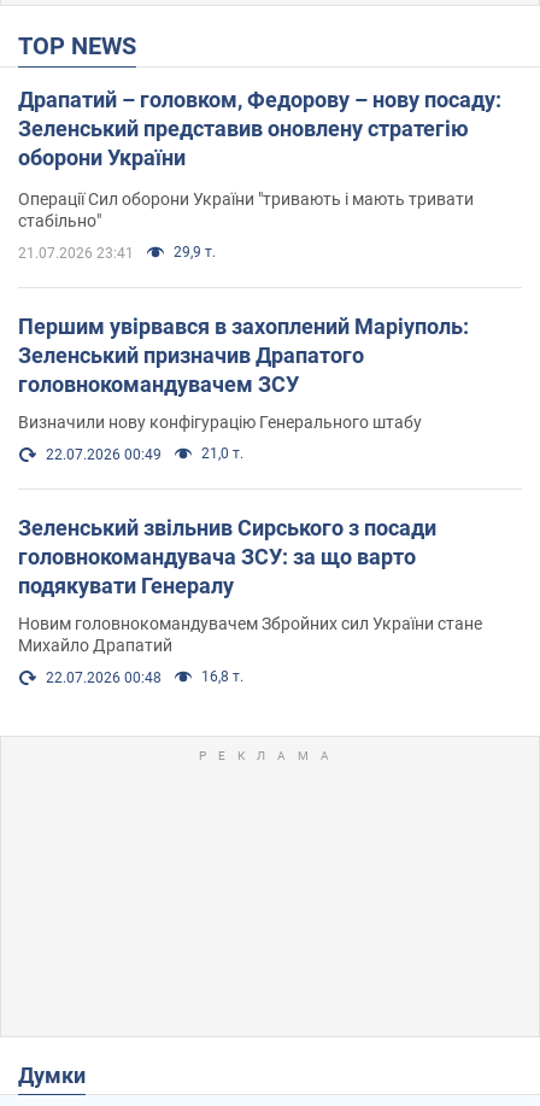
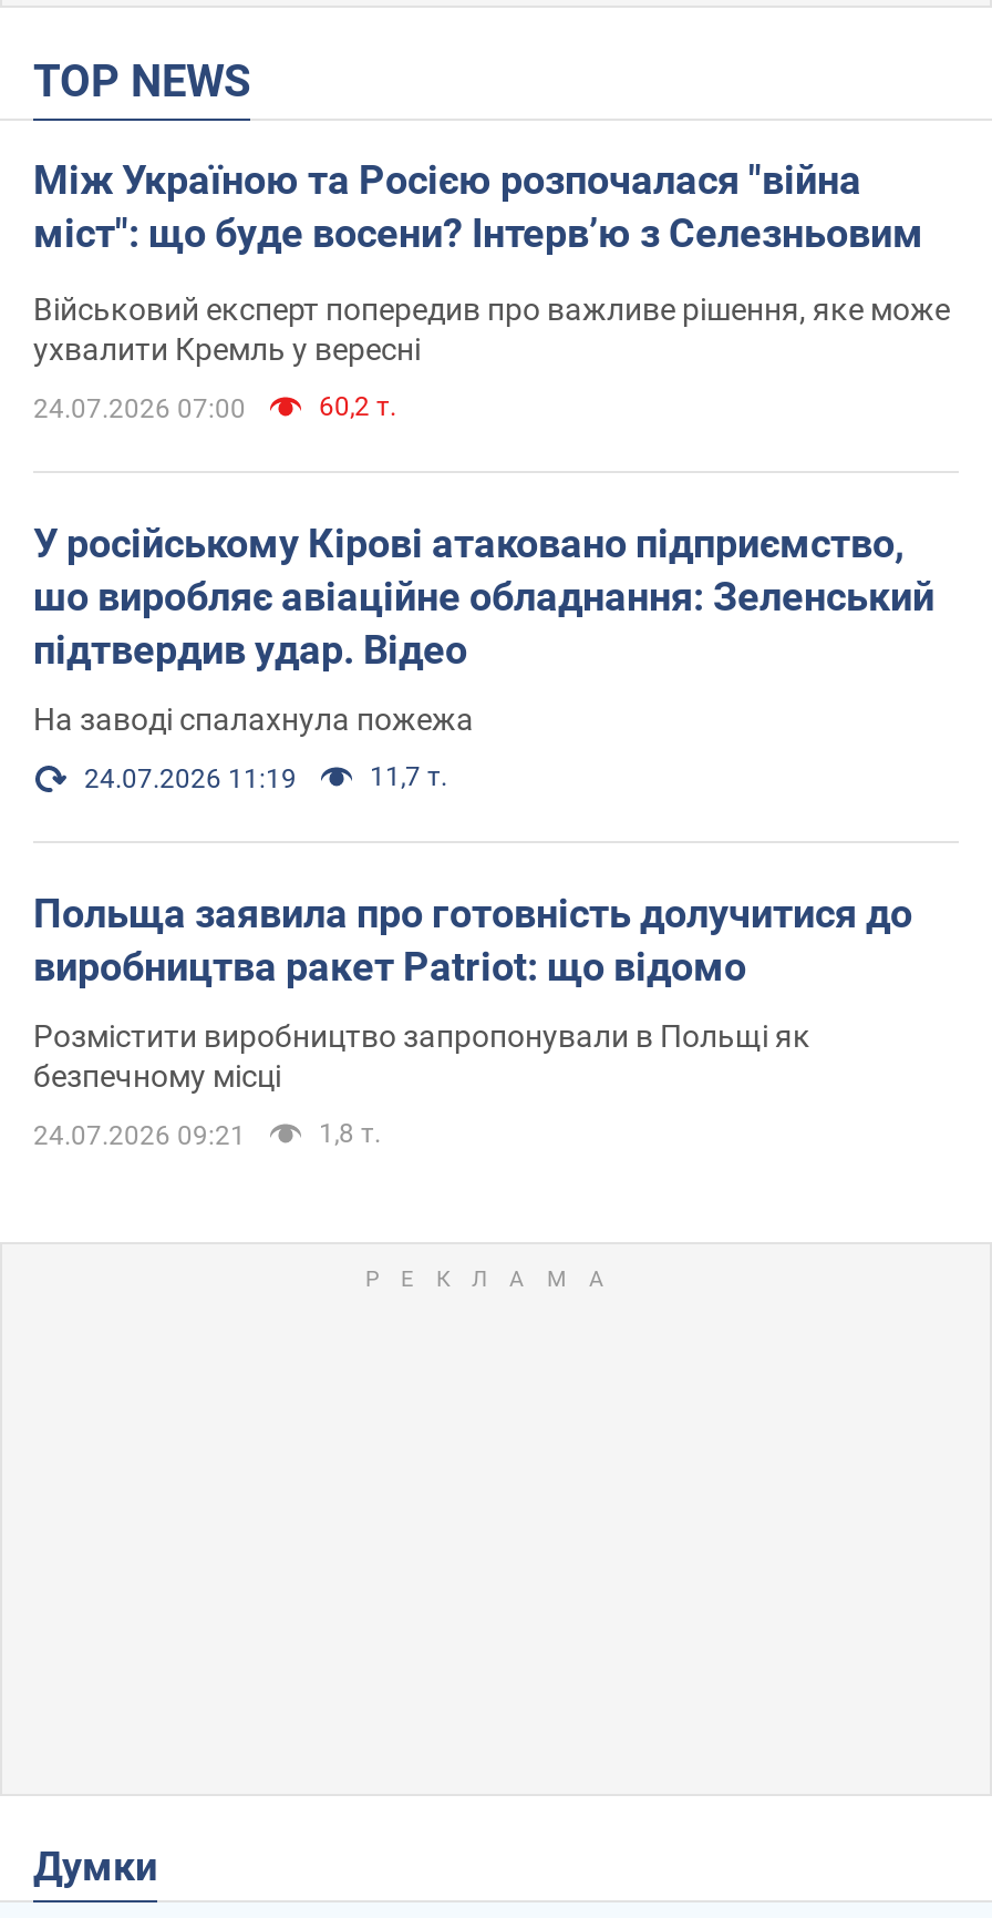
[18,87,501,171] Драпатий – головком, Федорову – нову посаду: | Зеленський представив оновлену стратегію | оборони України -> [33,157,923,257] Між Україною та Росією розпочалася "війна | міст": що буде восени? Інтерв’ю з Селезньовим
[18,190,474,231] Операції Сил оборони України "тривають і мають тривати | стабільно" -> [33,293,950,368] Військовий експерт попередив про важливе рішення, яке може | ухвалити Кремль у вересні
[18,244,216,262] 21.07.2026 23:41 | 29,9 т. -> [33,392,396,425] 24.07.2026 07:00 | 60,2 т.
[18,314,469,397] Першим увірвався в захоплений Маріуполь: | Зеленський призначив Драпатого | головнокомандувачем ЗСУ -> [33,521,934,674] У російському Кірові атаковано підприємство, | шо виробляє авіаційне обладнання: Зеленський | підтвердив удар. Відео
[18,413,422,432] Визначили нову конфігурацію Генерального штабу -> [33,702,474,738] На заводі спалахнула пожежа
[46,446,243,464] 22.07.2026 00:49 | 21,0 т. -> [84,762,447,796] 24.07.2026 11:19 | 11,7 т.
[18,516,436,599] Зеленський звільнив Сирського з посади | головнокомандувача ЗСУ: за що варто | подякувати Генералу -> [33,891,912,991] Польща заявила про готовність долучитися до | виробництва ракет Patriot: що відомо
[18,615,482,656] Новим головнокомандувачем Збройних сил України стане | Михайло Драпатий -> [33,1019,810,1095] Розмістити виробництво запропонували в Польщі як | безпечному місці
[46,669,243,687] 22.07.2026 00:48 | 16,8 т. -> [33,1119,381,1152] 24.07.2026 09:21 | 1,8 т.

